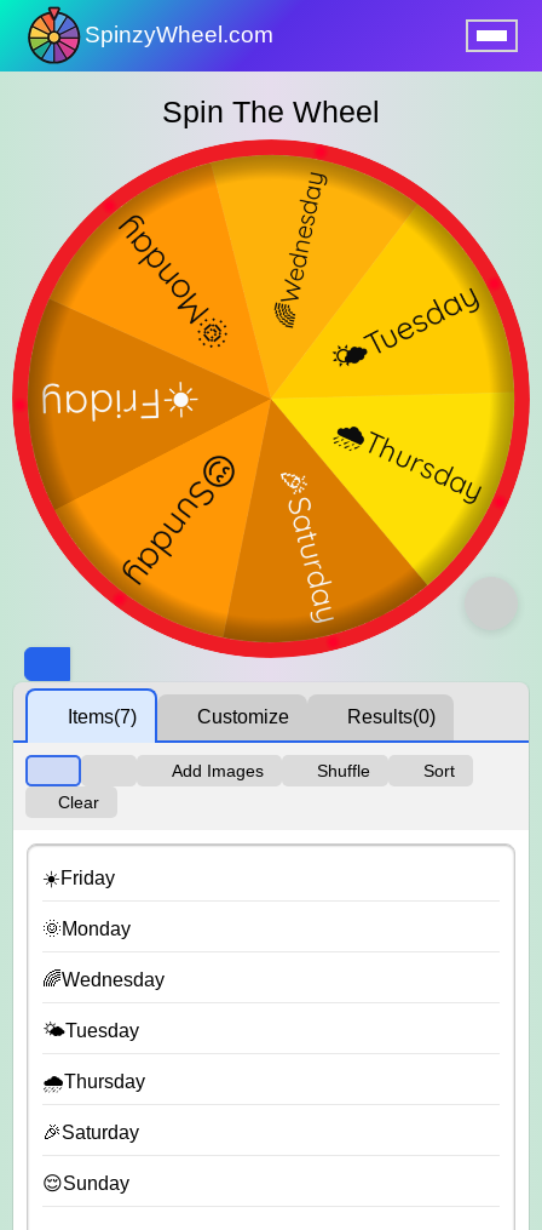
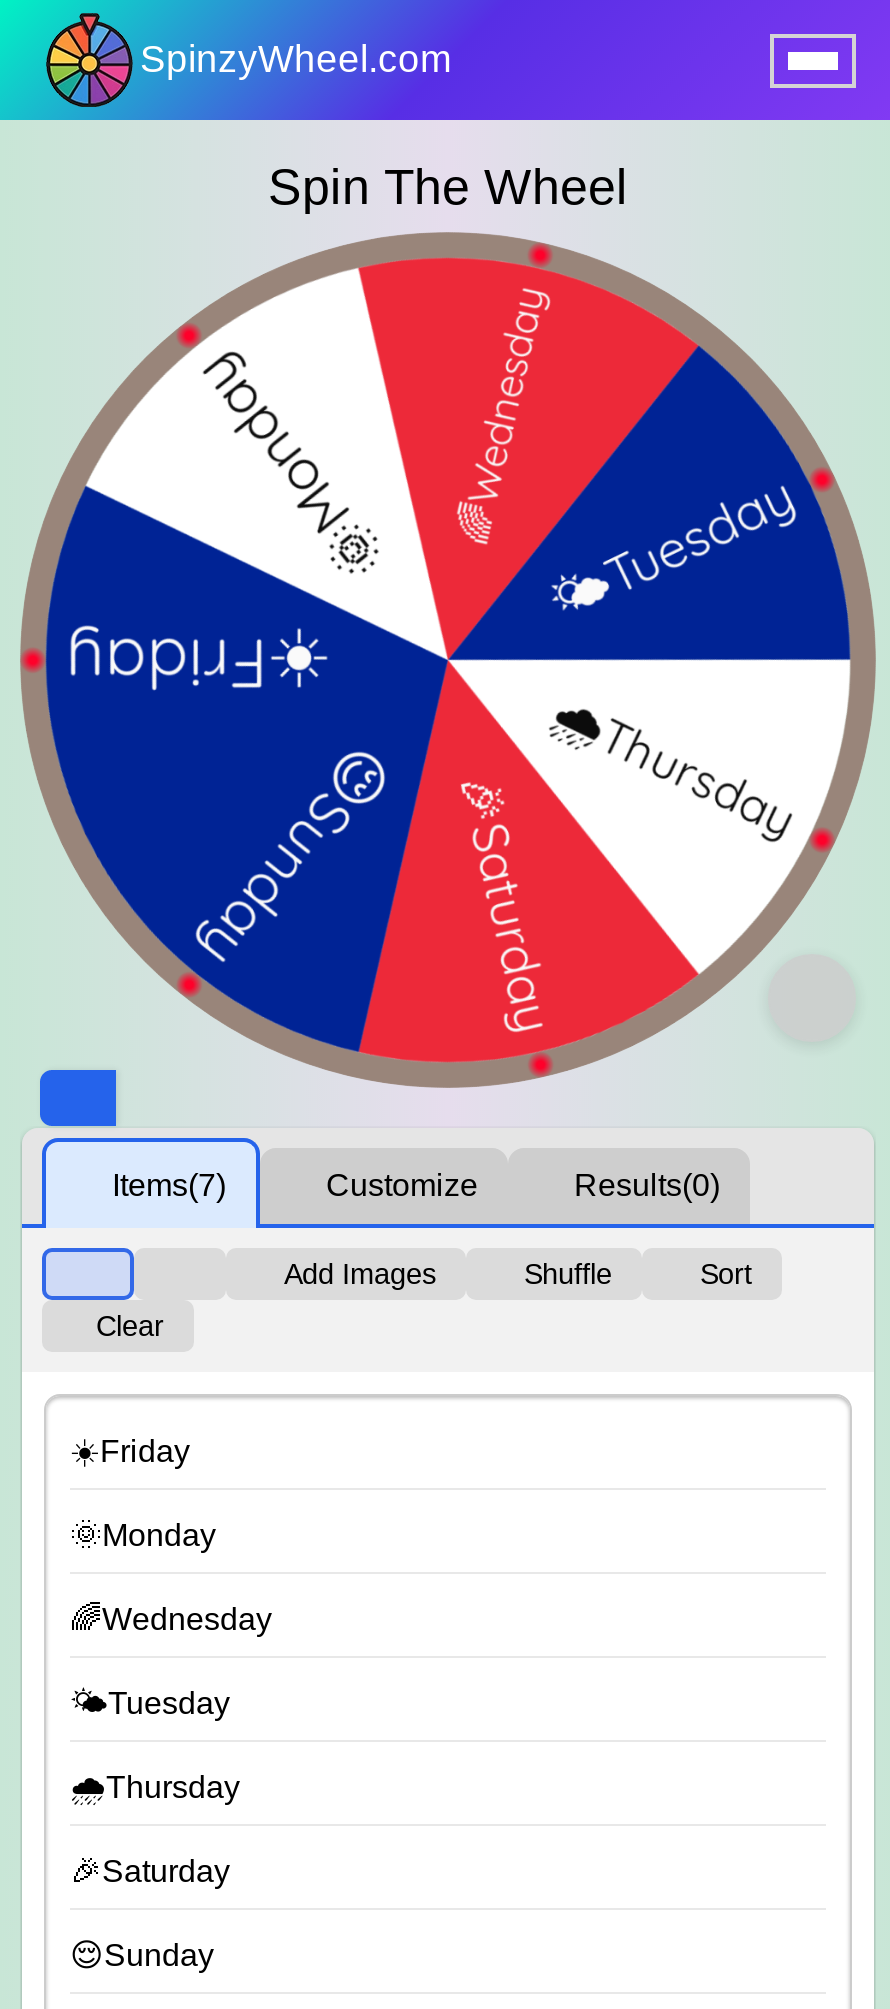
[12,139,531,659] [image] -> [20,232,876,1088] [image]

